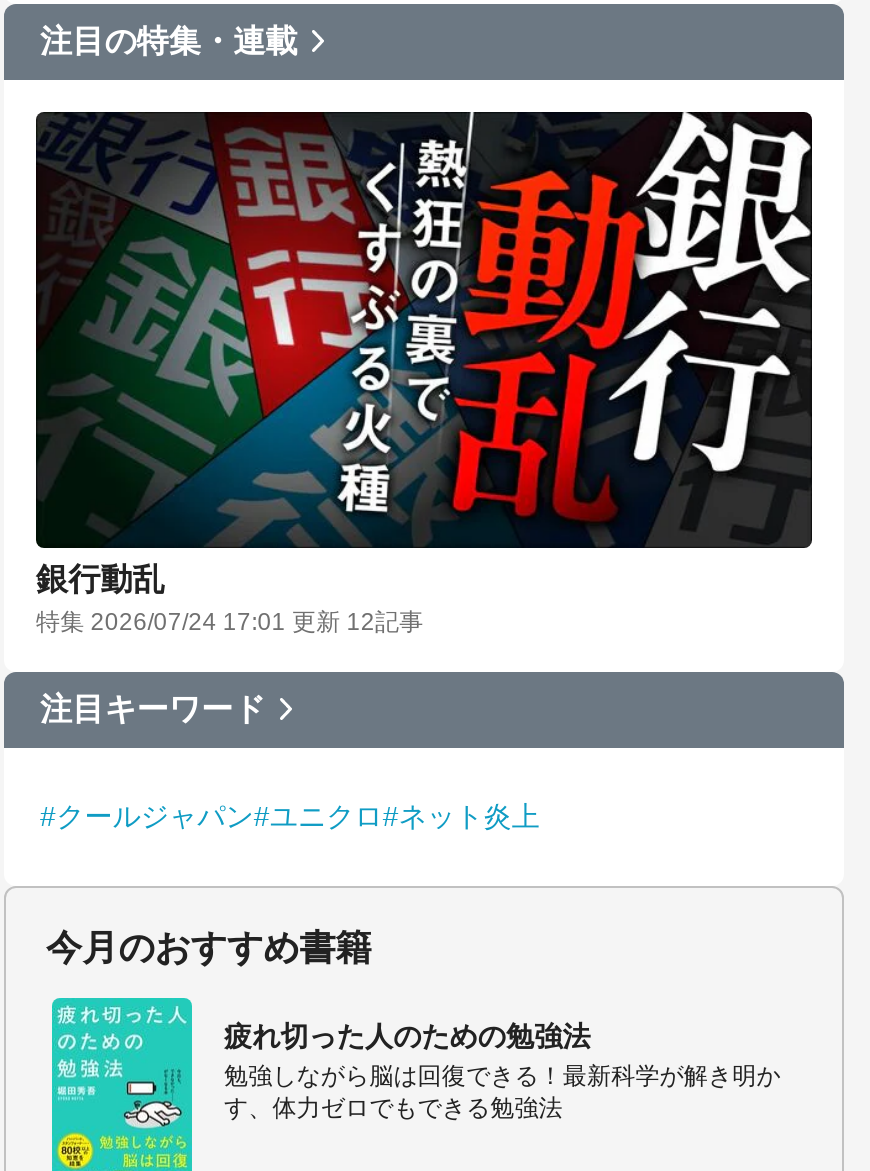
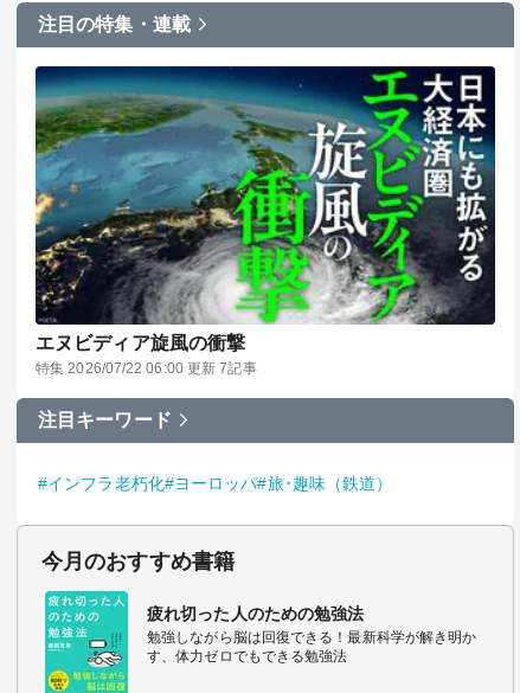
[34,112,814,637] [image] | 銀行動乱 | 特集 2026/07/24 17:01 更新 12記事 -> [34,66,496,376] [image] | エヌビディア旋風の衝撃 | 特集 2026/07/22 06:00 更新 7記事
[40,801,540,833] #クールジャパン#ユニクロ#ネット炎上 -> [38,473,392,492] #インフラ老朽化#ヨーロッパ#旅･趣味（鉄道）

